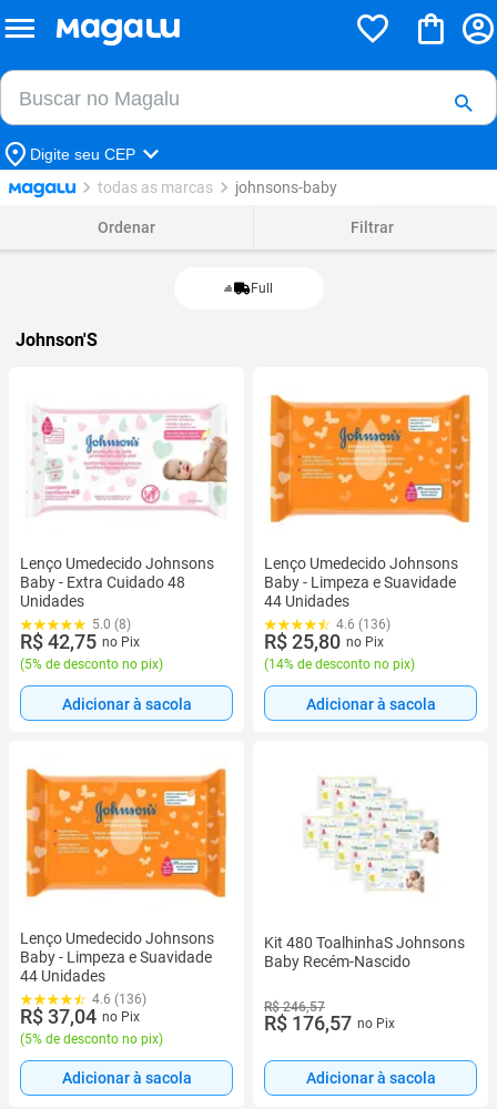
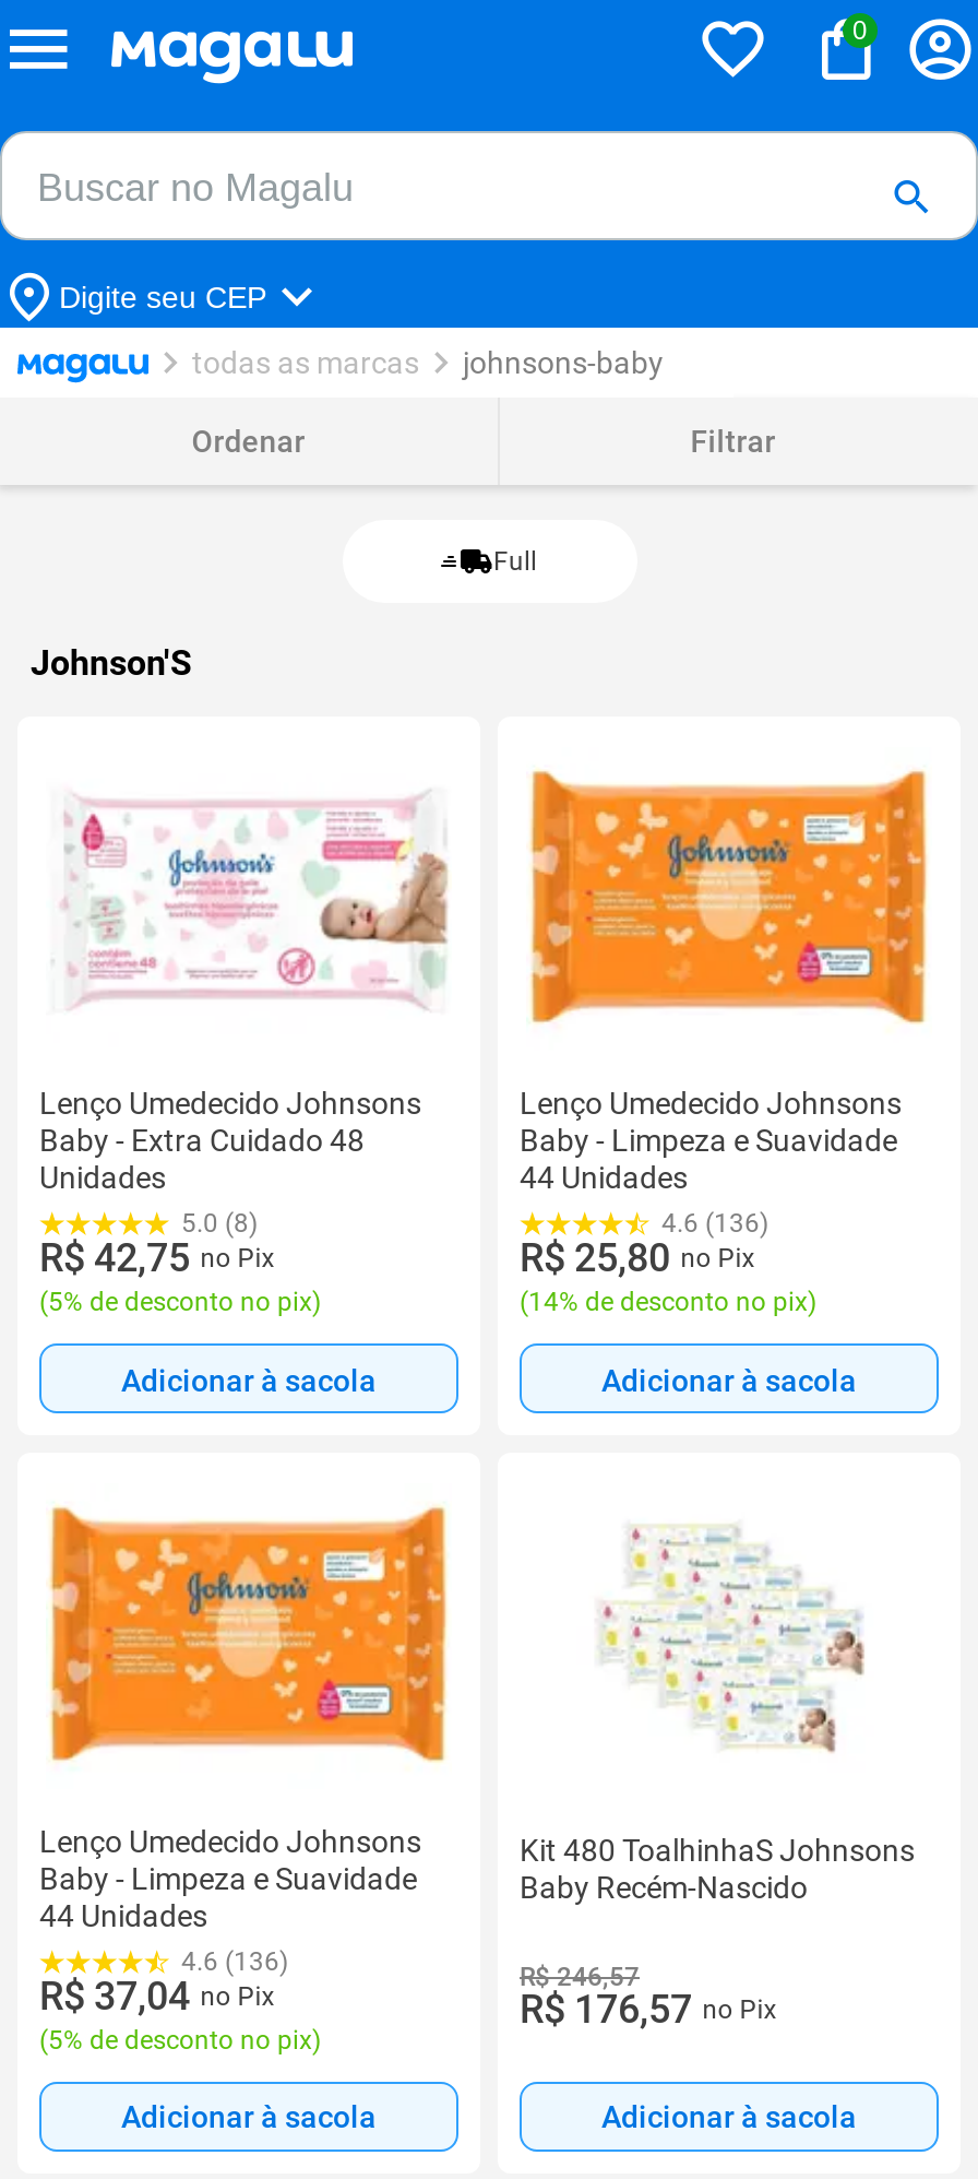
none -> [852,15,868,46] 0

